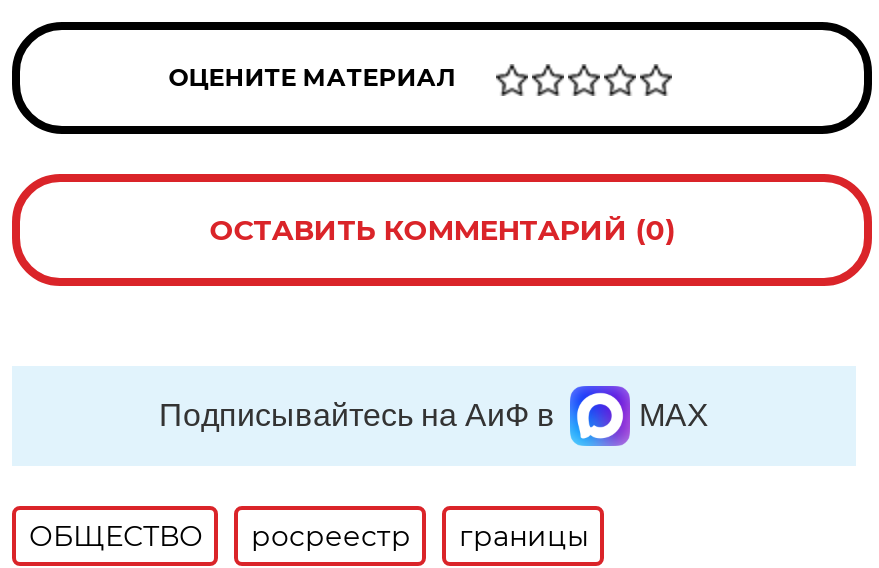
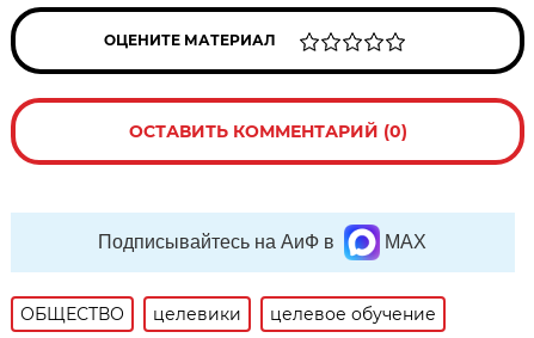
[251,518,589,554] росреестр | границы -> [153,303,437,325] целевики | целевое обучение

